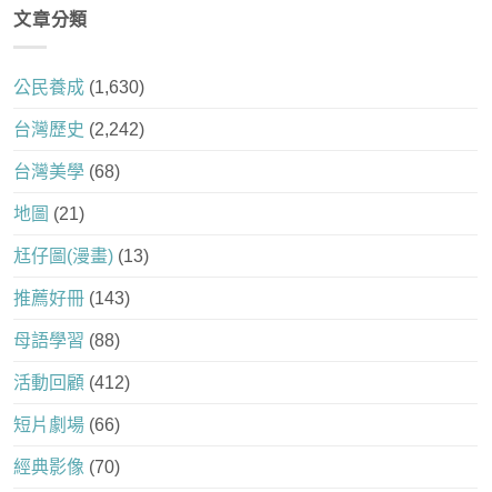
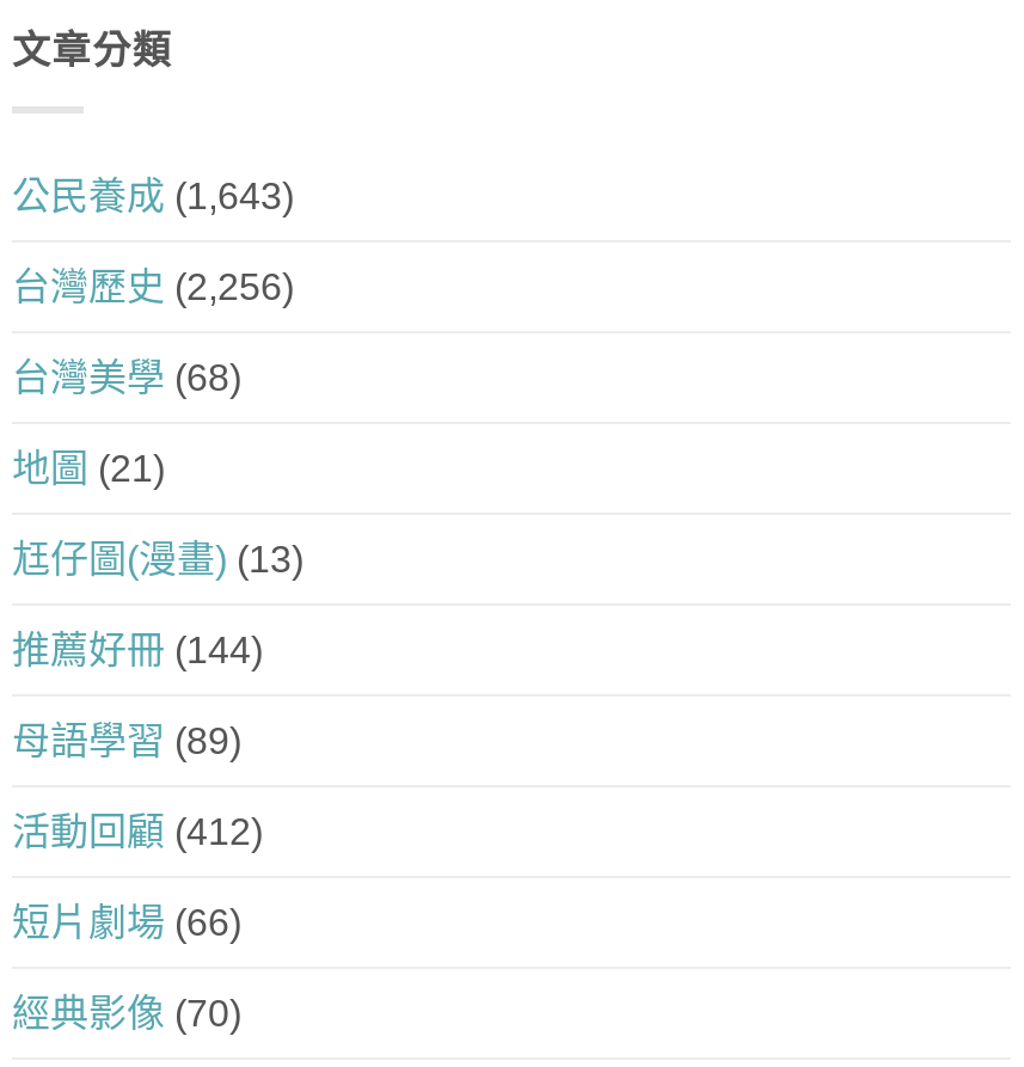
[13,78,144,97] 公民養成(1,630) -> [12,176,294,216] 公民養成(1,643)
[13,120,144,139] 台灣歷史(2,242) -> [12,266,294,307] 台灣歷史(2,256)
[13,289,130,308] 推薦好冊(143) -> [12,630,263,670] 推薦好冊(144)
[13,331,120,350] 母語學習(88) -> [12,720,241,761] 母語學習(89)

